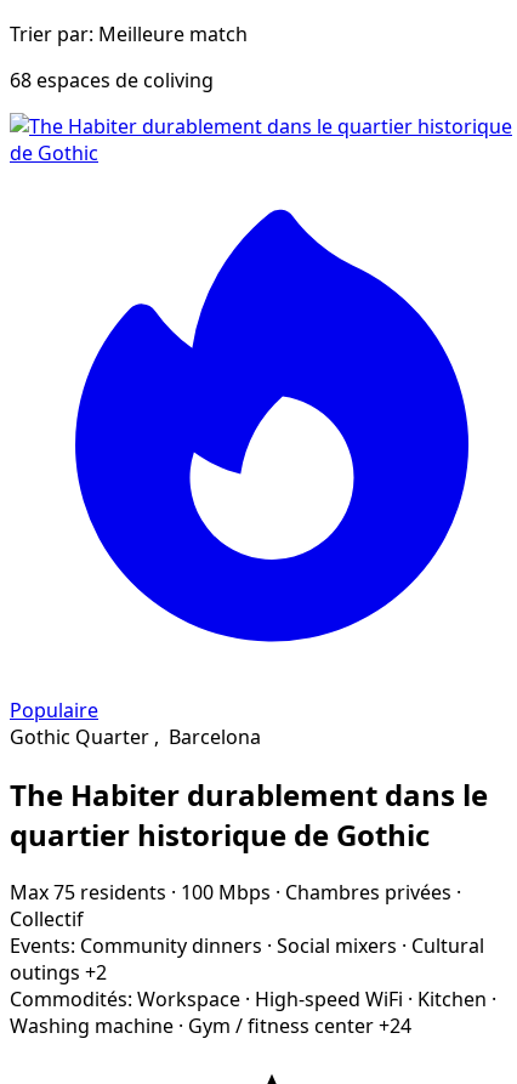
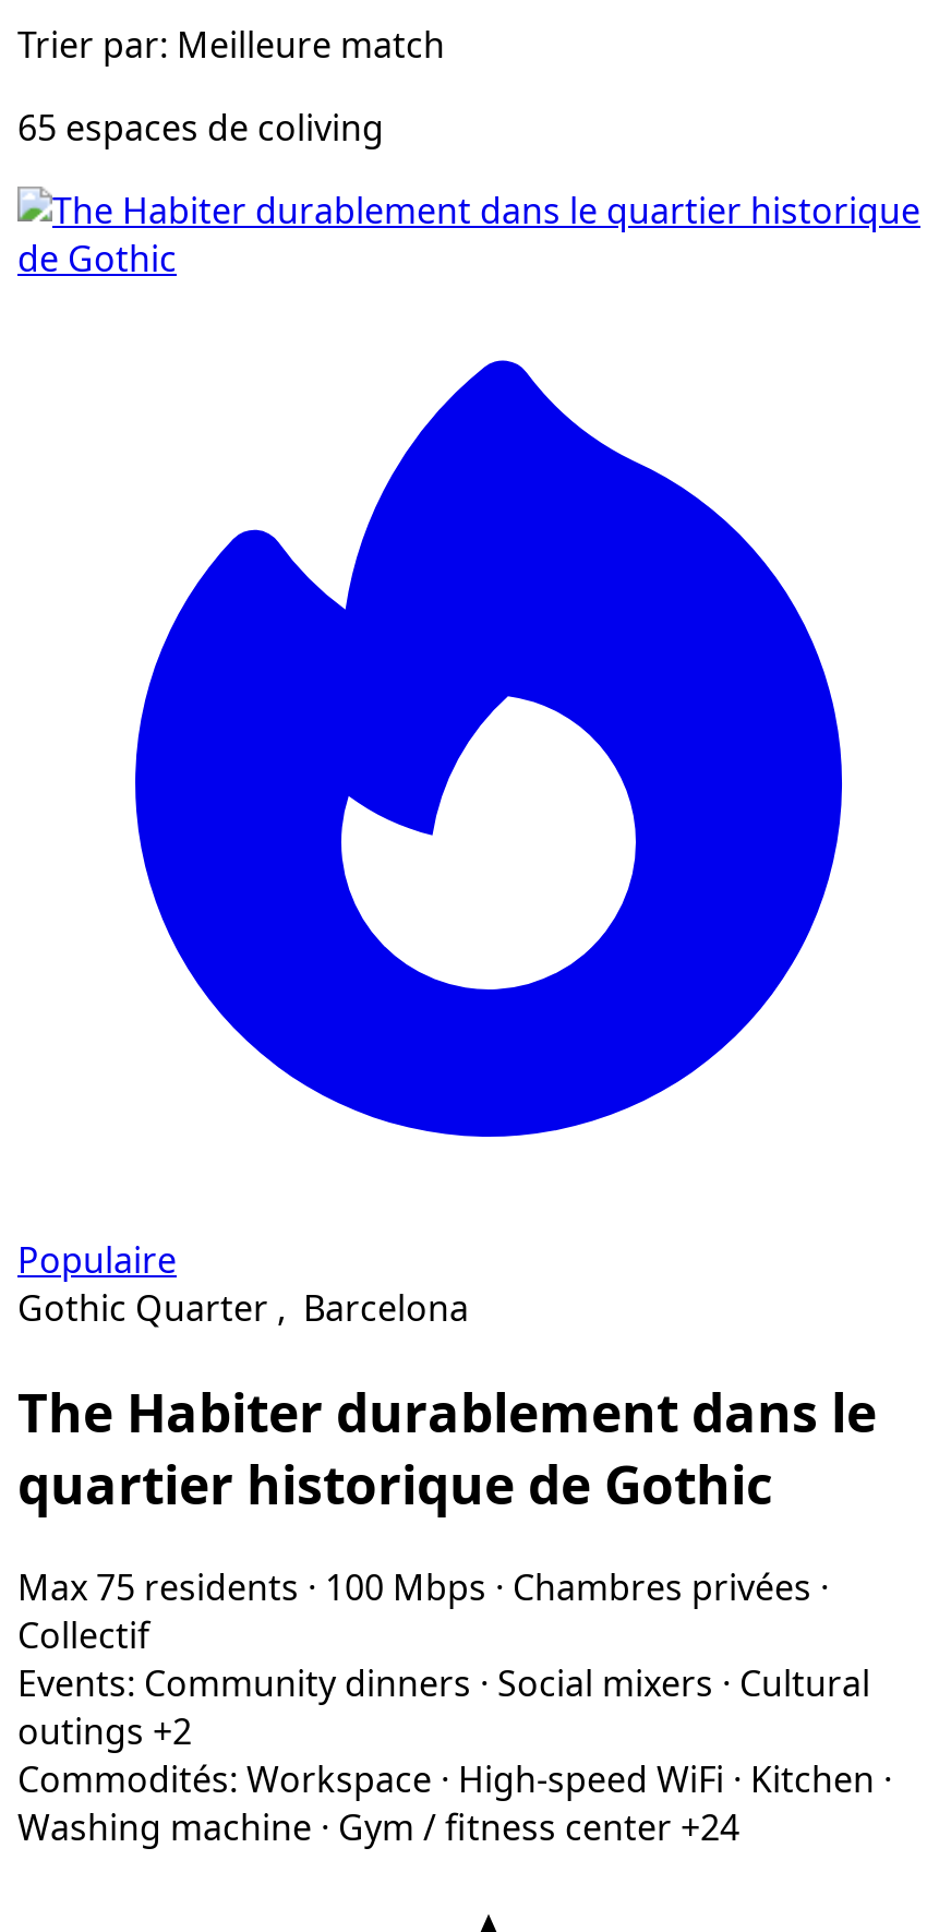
[10,67,214,94] 68 espaces de coliving -> [17,104,384,152] 65 espaces de coliving

